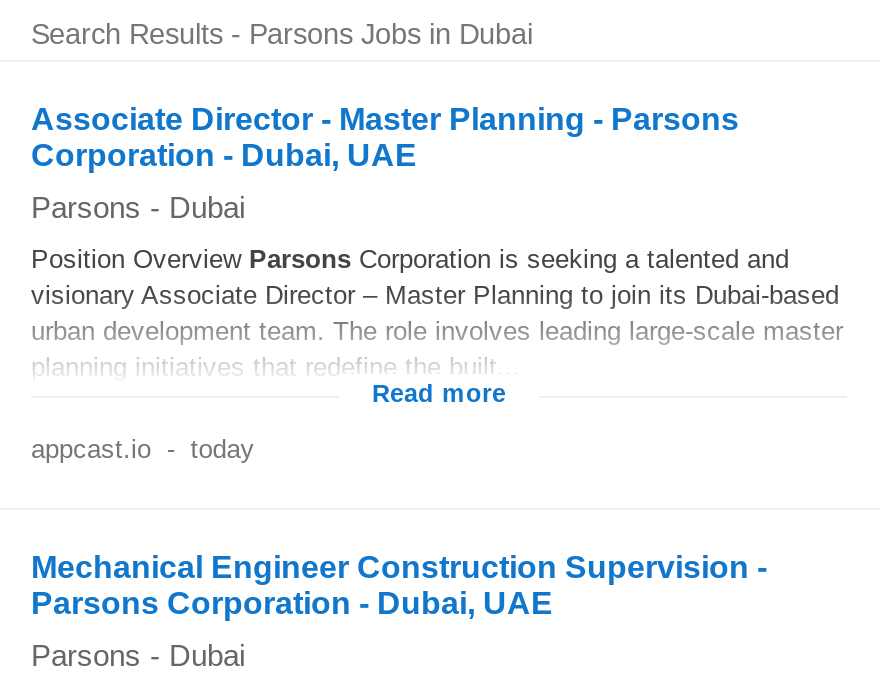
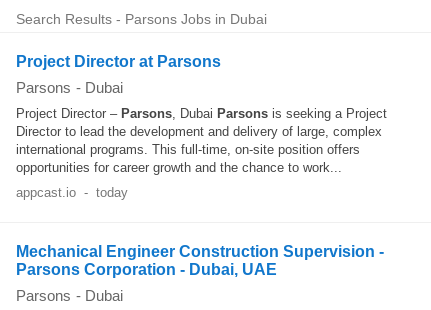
[31,102,739,172] Associate Director - Master Planning - Parsons | Corporation - Dubai, UAE -> [16,53,221,70] Project Director at Parsons
[31,244,843,408] Position Overview Parsons Corporation is seeking a talented and | visionary Associate Director – Master Planning to join its Dubai-based | urban development team. The role involves leading large-scale master | planning initiatives that redefine the built... | Read more -> [16,106,387,175] Project Director – Parsons, Dubai Parsons is seeking a Project | Director to lead the development and delivery of large, complex | international programs. This full‑time, on‑site position offers | opportunities for career growth and the chance to work...

